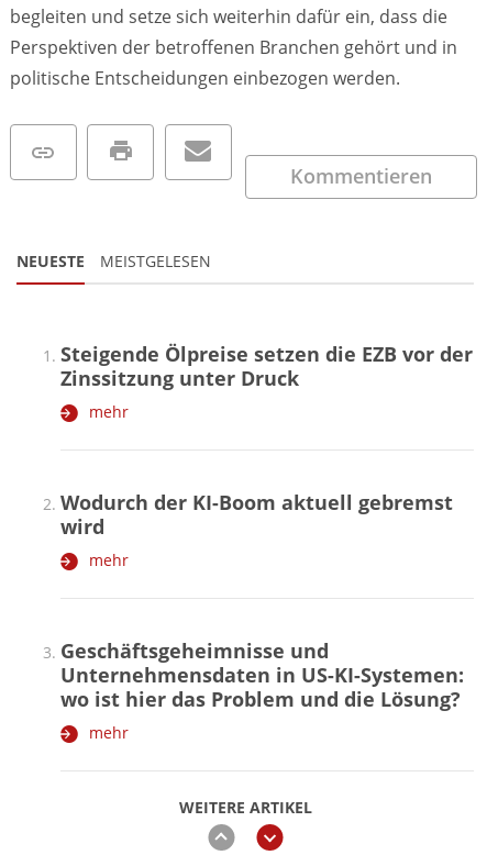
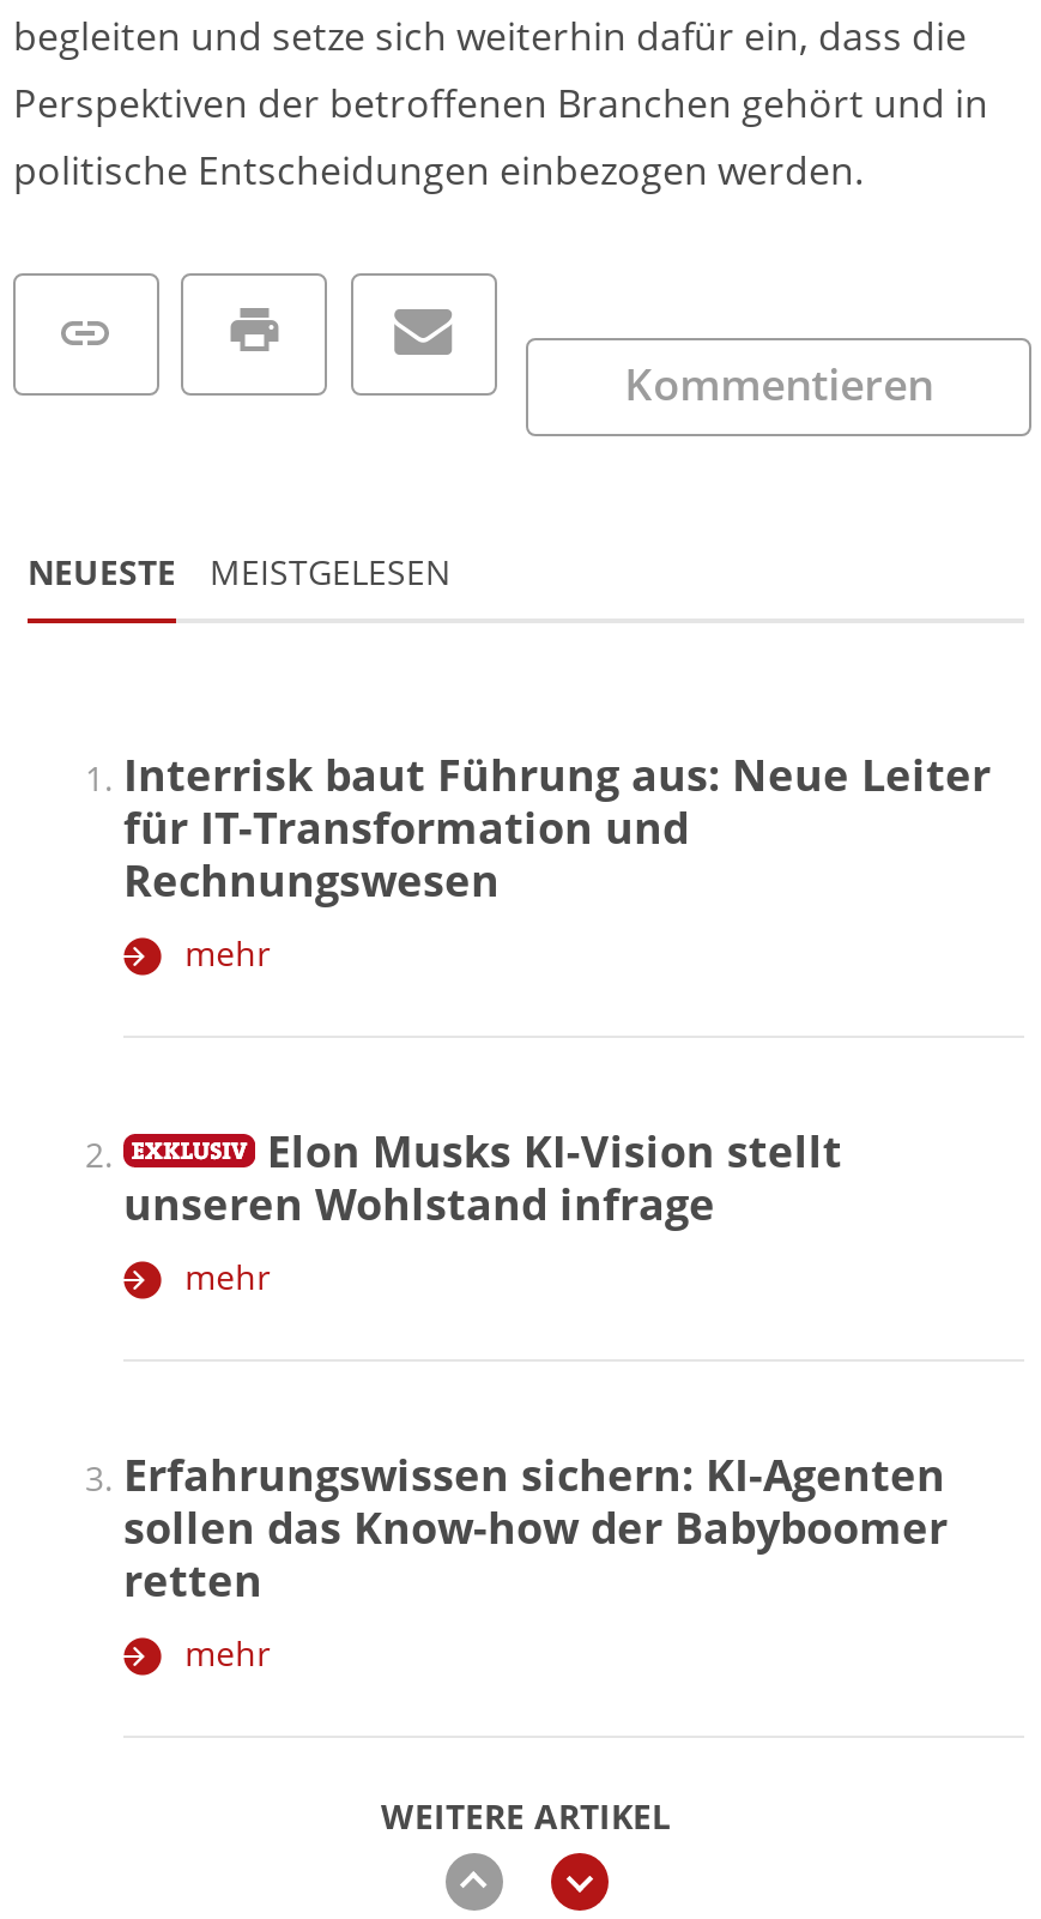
[60,341,473,392] Steigende Ölpreise setzen die EZB vor der | Zinssitzung unter Druck -> [123,744,991,907] Interrisk baut Führung aus: Neue Leiter | für IT-Transformation und | Rechnungswesen
[60,489,453,540] Wodurch der KI-Boom aktuell gebremst | wird -> [123,1120,842,1231] Elon Musks KI-Vision stellt | unseren Wohlstand infrage
[60,638,464,713] Geschäftsgeheimnisse und | Unternehmensdaten in US-KI-Systemen: | wo ist hier das Problem und die Lösung? -> [123,1444,948,1607] Erfahrungswissen sichern: KI-Agenten | sollen das Know-how der Babyboomer | retten

